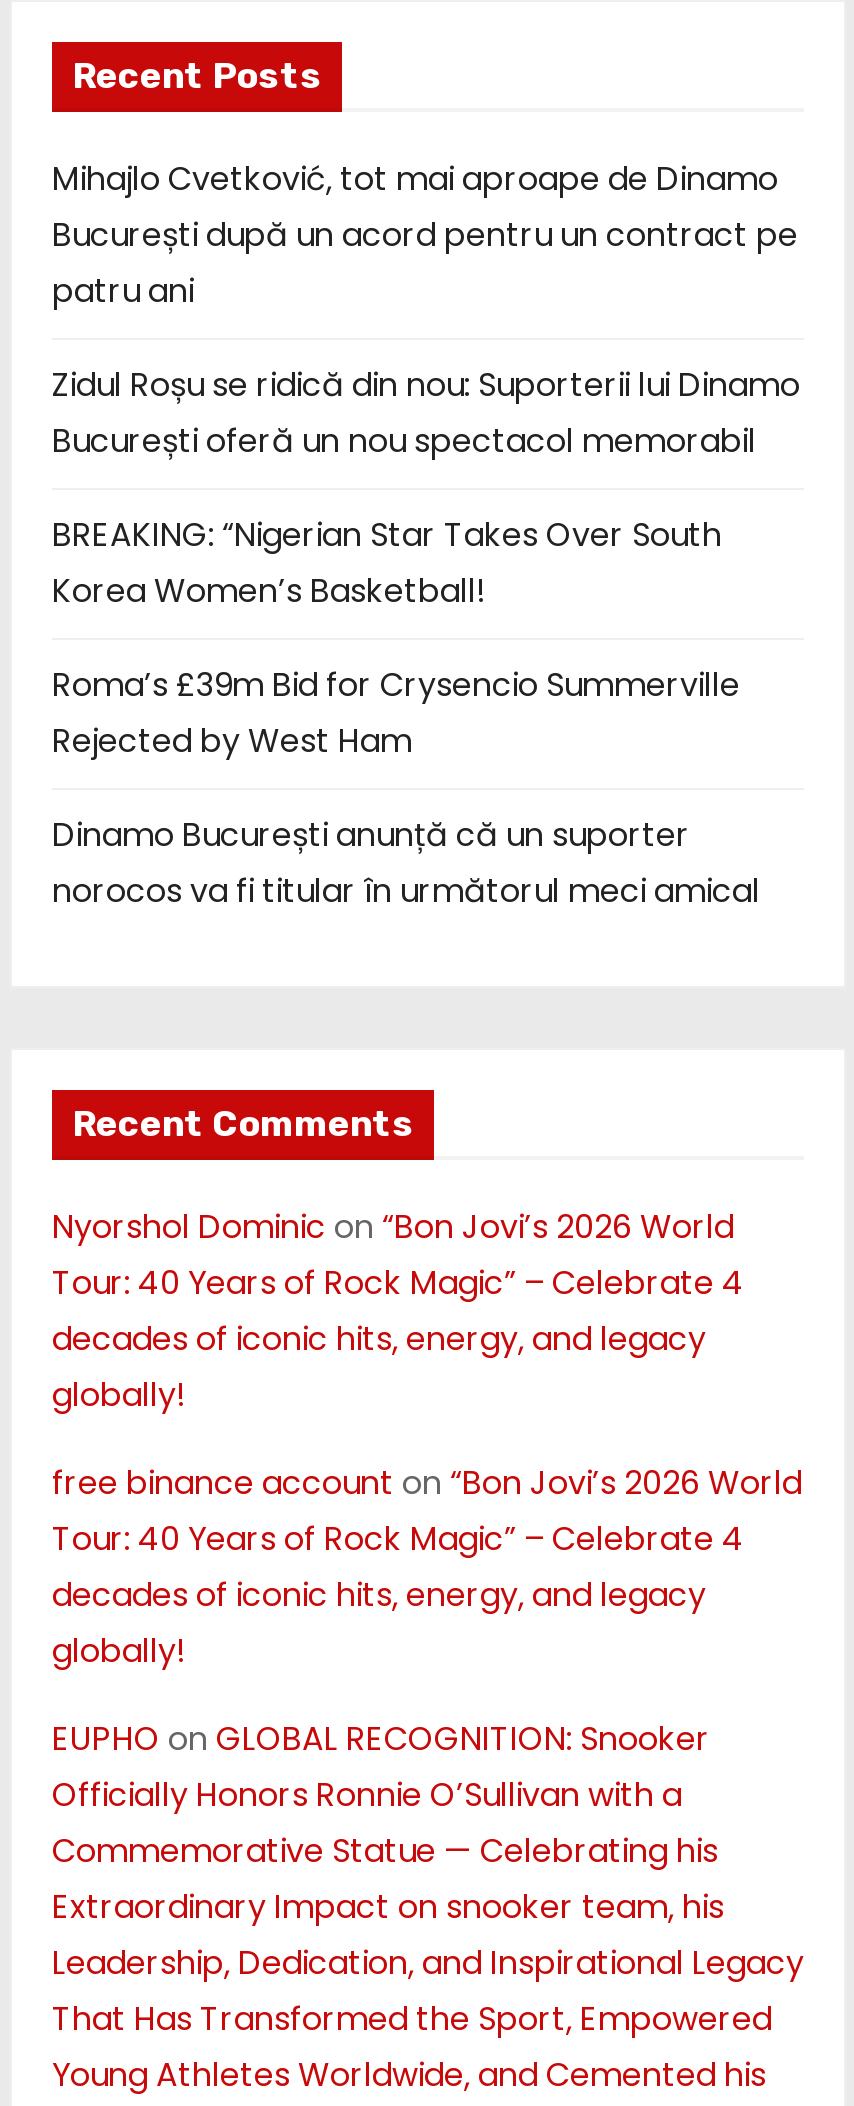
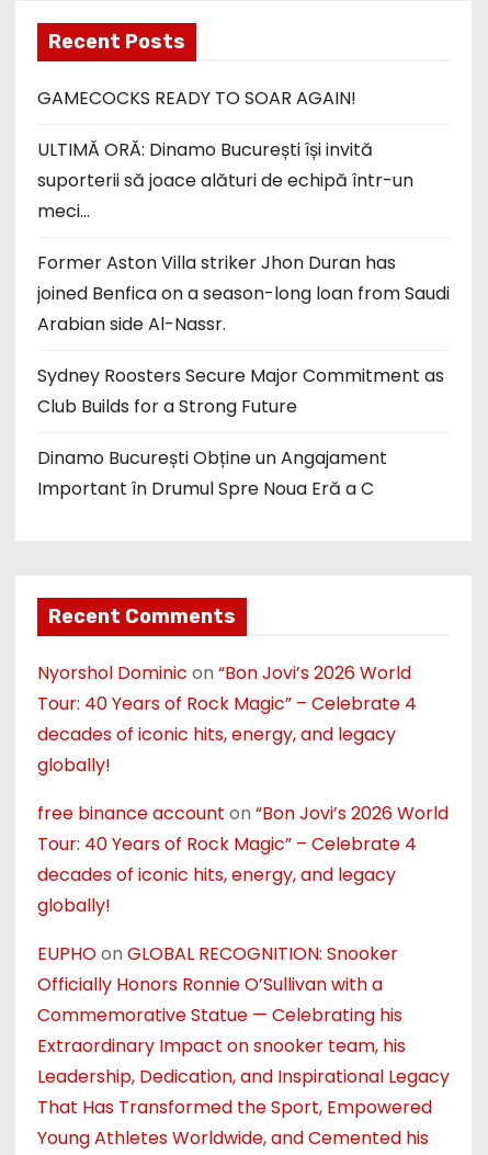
[52,156,798,314] Mihajlo Cvetković, tot mai aproape de Dinamo | București după un acord pentru un contract pe | patru ani -> [37,86,356,111] GAMECOCKS READY TO SOAR AGAIN!
[52,362,800,464] Zidul Roșu se ridică din nou: Suporterii lui Dinamo | București oferă un nou spectacol memorabil -> [37,137,413,224] ULTIMĂ ORĂ: Dinamo București își invită | suporterii să joace alături de echipă într-un | meci…
[52,512,722,614] BREAKING: “Nigerian Star Takes Over South | Korea Women’s Basketball! -> [37,250,450,337] Former Aston Villa striker Jhon Duran has | joined Benfica on a season-long loan from Saudi | Arabian side Al-Nassr.
[52,662,740,764] Roma’s £39m Bid for Crysencio Summerville | Rejected by West Ham -> [37,363,444,419] Sydney Roosters Secure Major Commitment as | Club Builds for a Strong Future
[52,812,760,914] Dinamo București anunță că un suporter | norocos va fi titular în următorul meci amical -> [37,446,387,501] Dinamo București Obține un Angajament | Important în Drumul Spre Noua Eră a C

